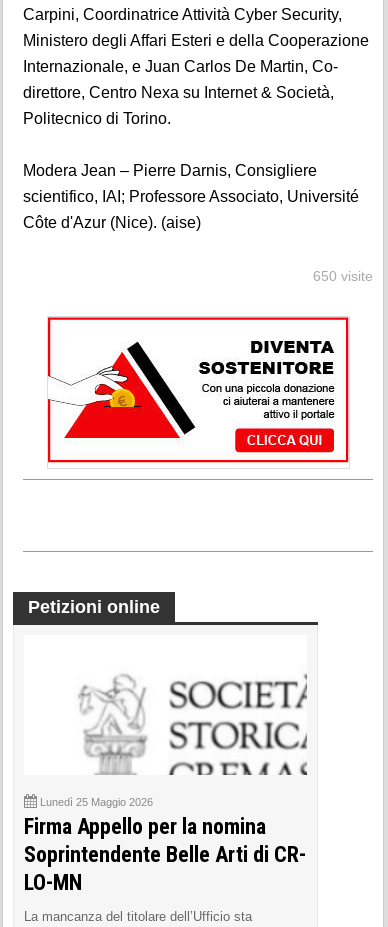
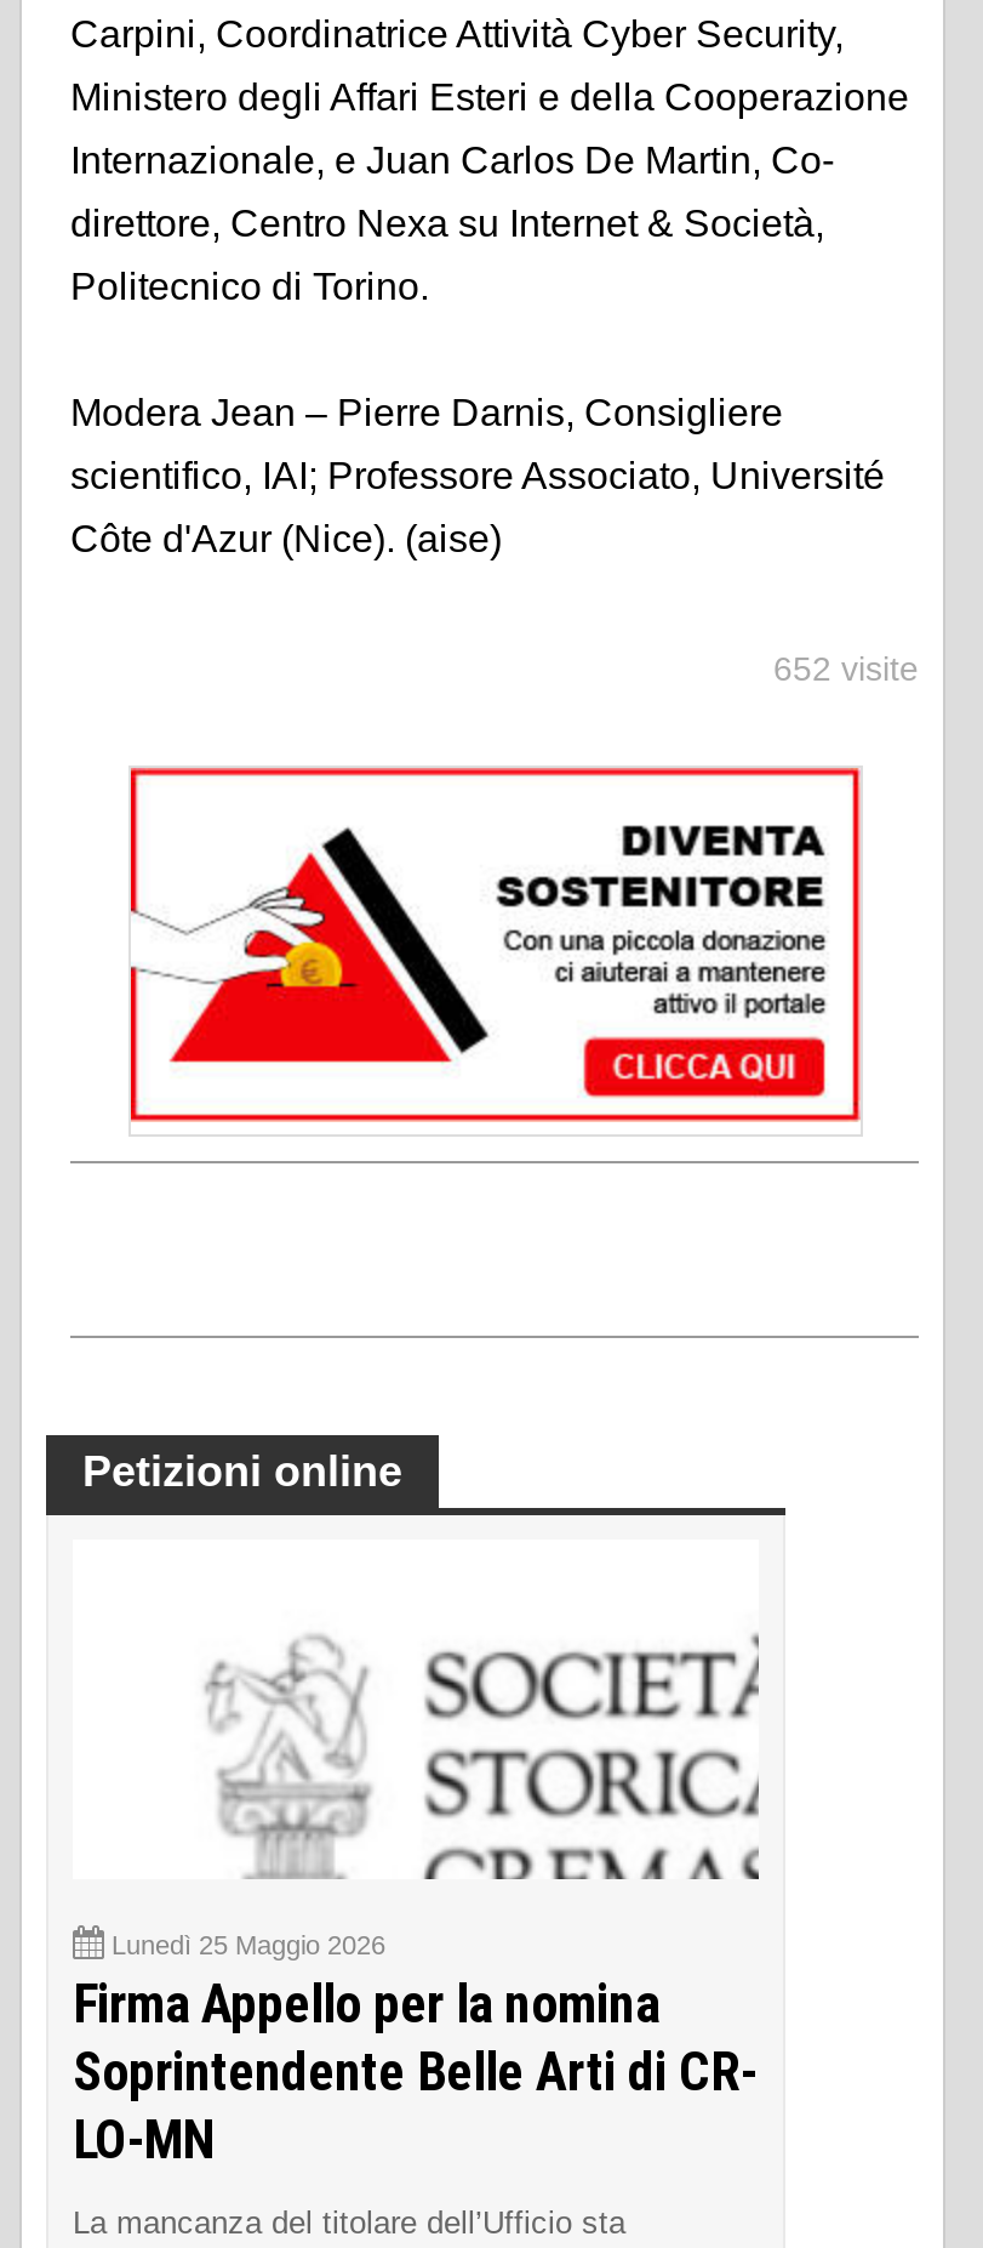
[313,268,373,284] 650 visite -> [773,649,919,688] 652 visite

